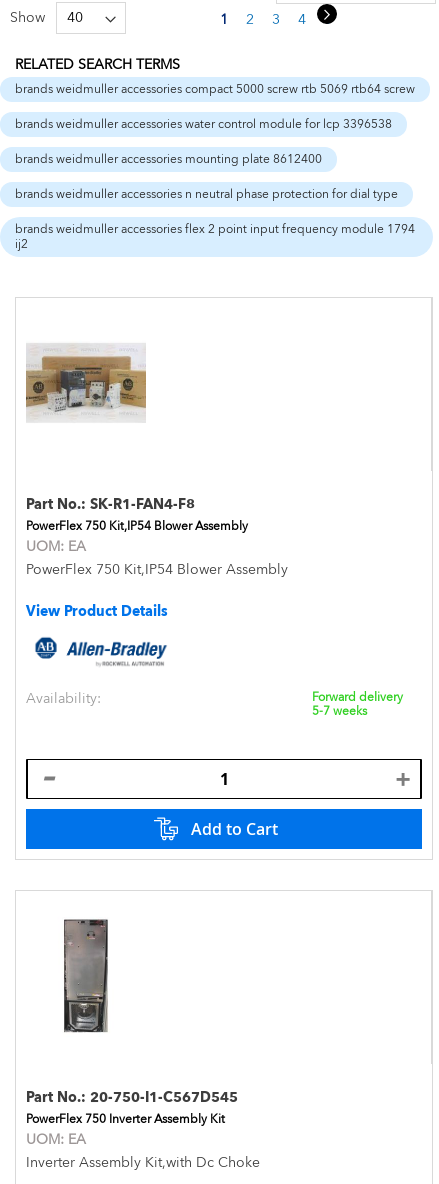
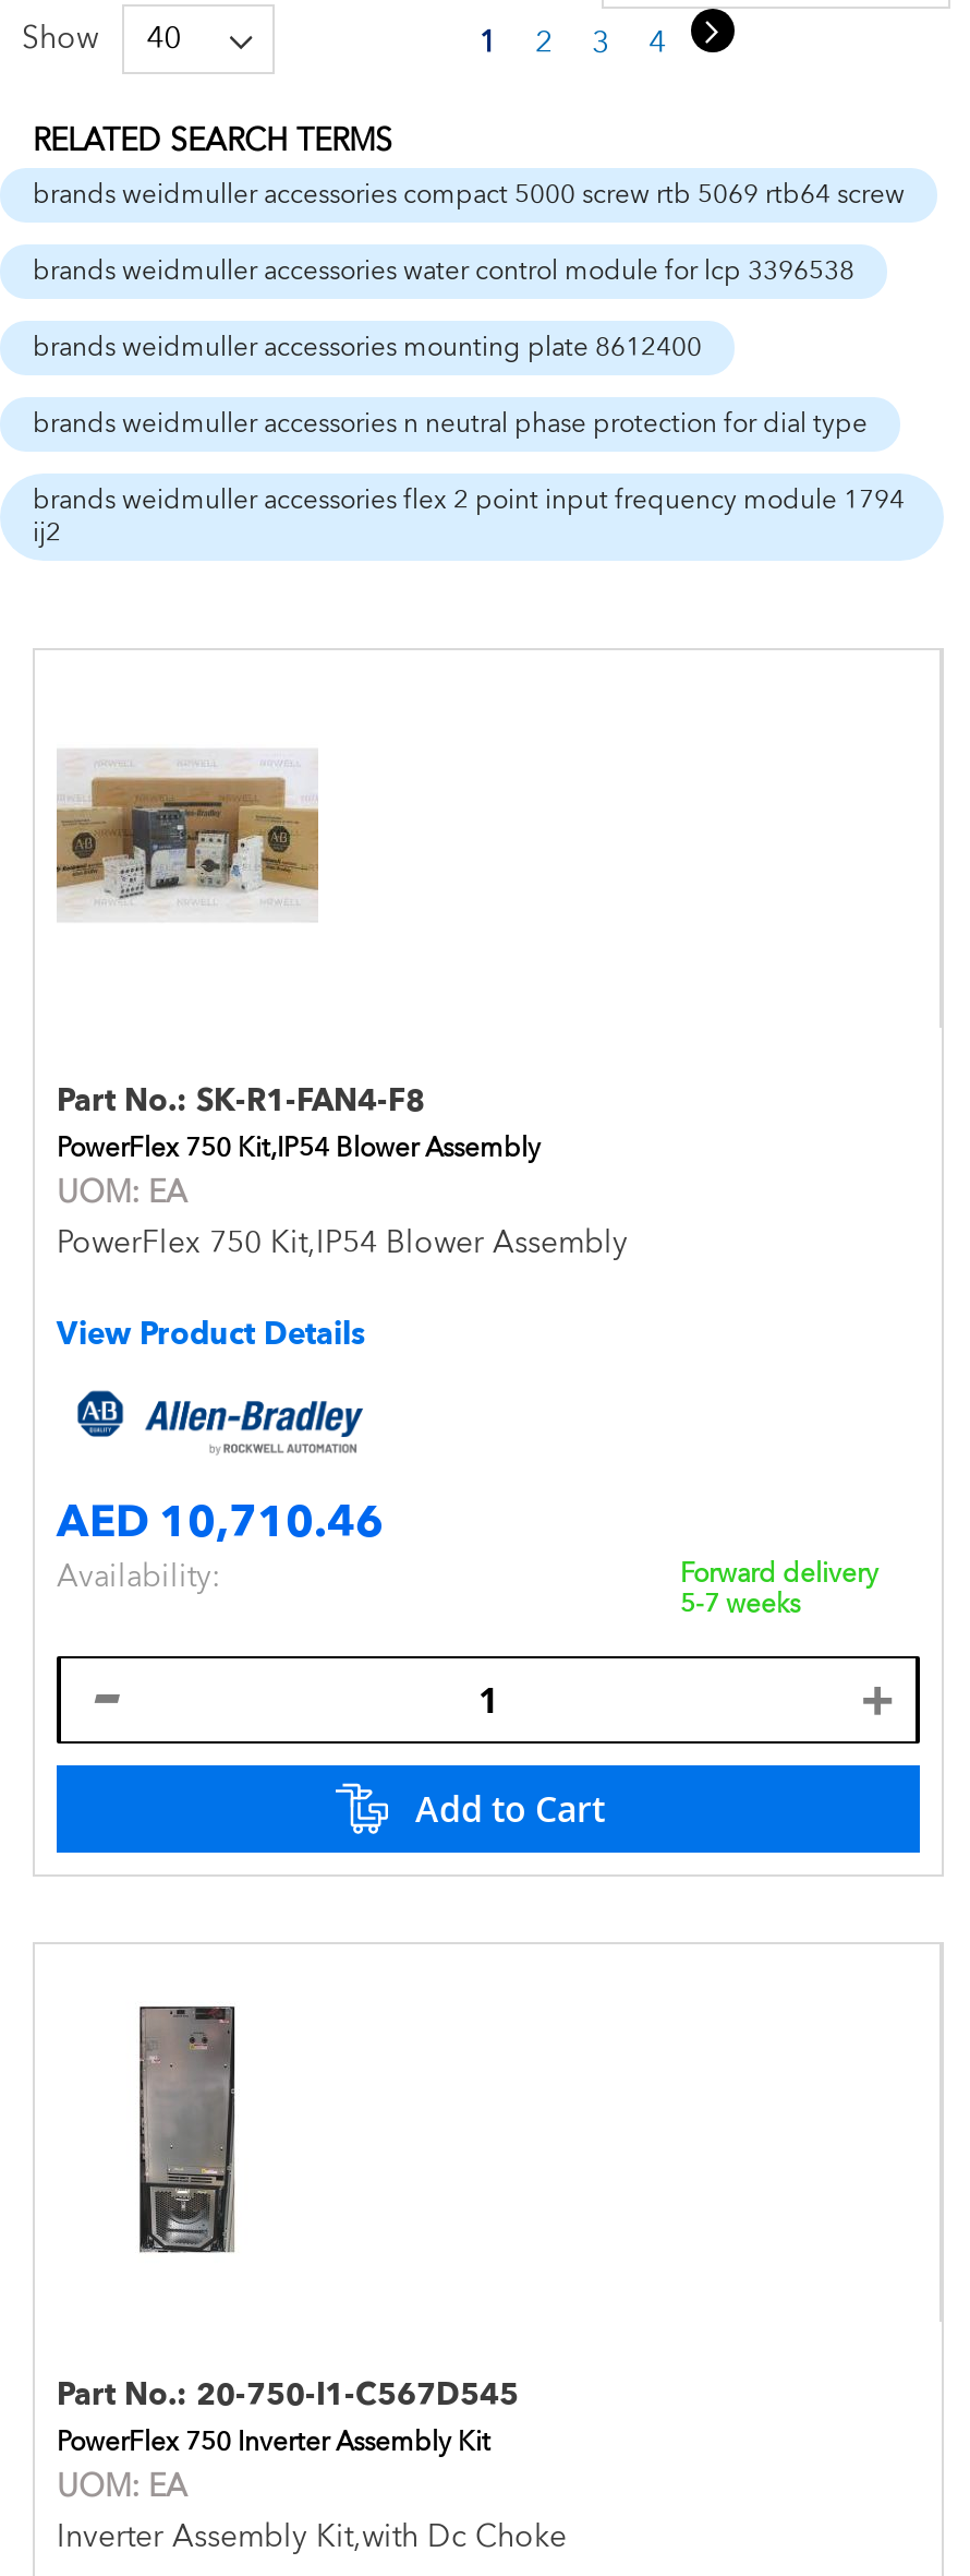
none -> [57,1494,384,1546] AED 10,710.46
moved [26,690,403,718] -> [57,1557,878,1618]: Availability: | Forward delivery | 5-7 weeks

